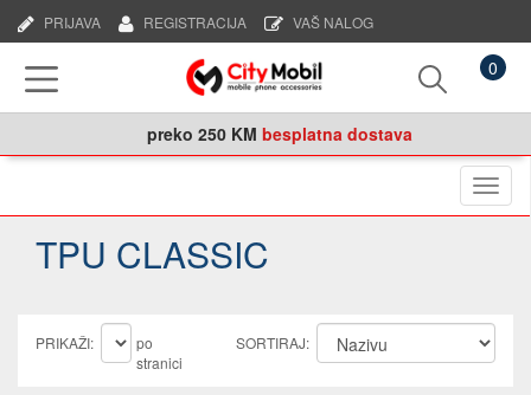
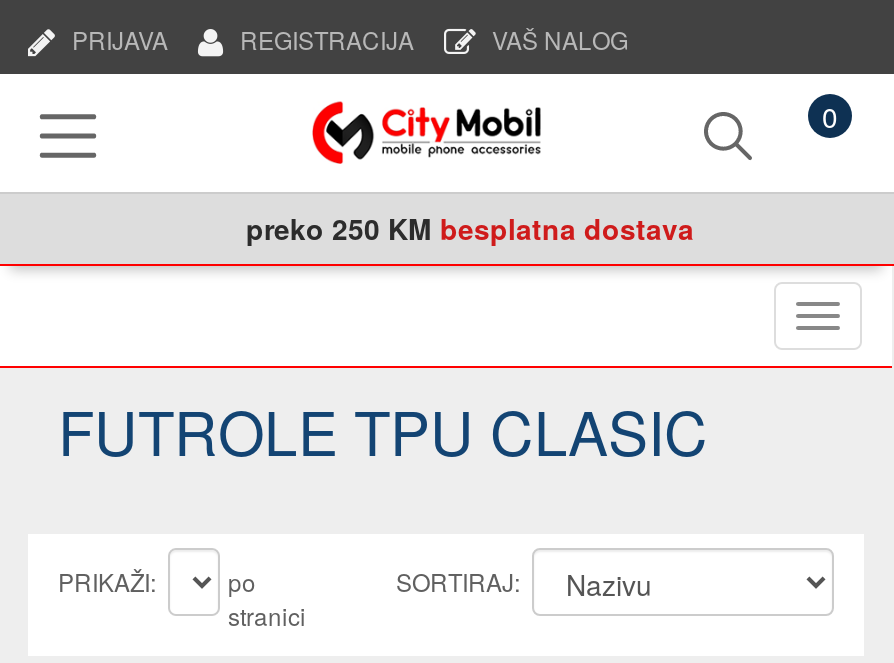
[36,228,269,279] TPU CLASSIC -> [58,388,708,474] FUTROLE TPU CLASIC

